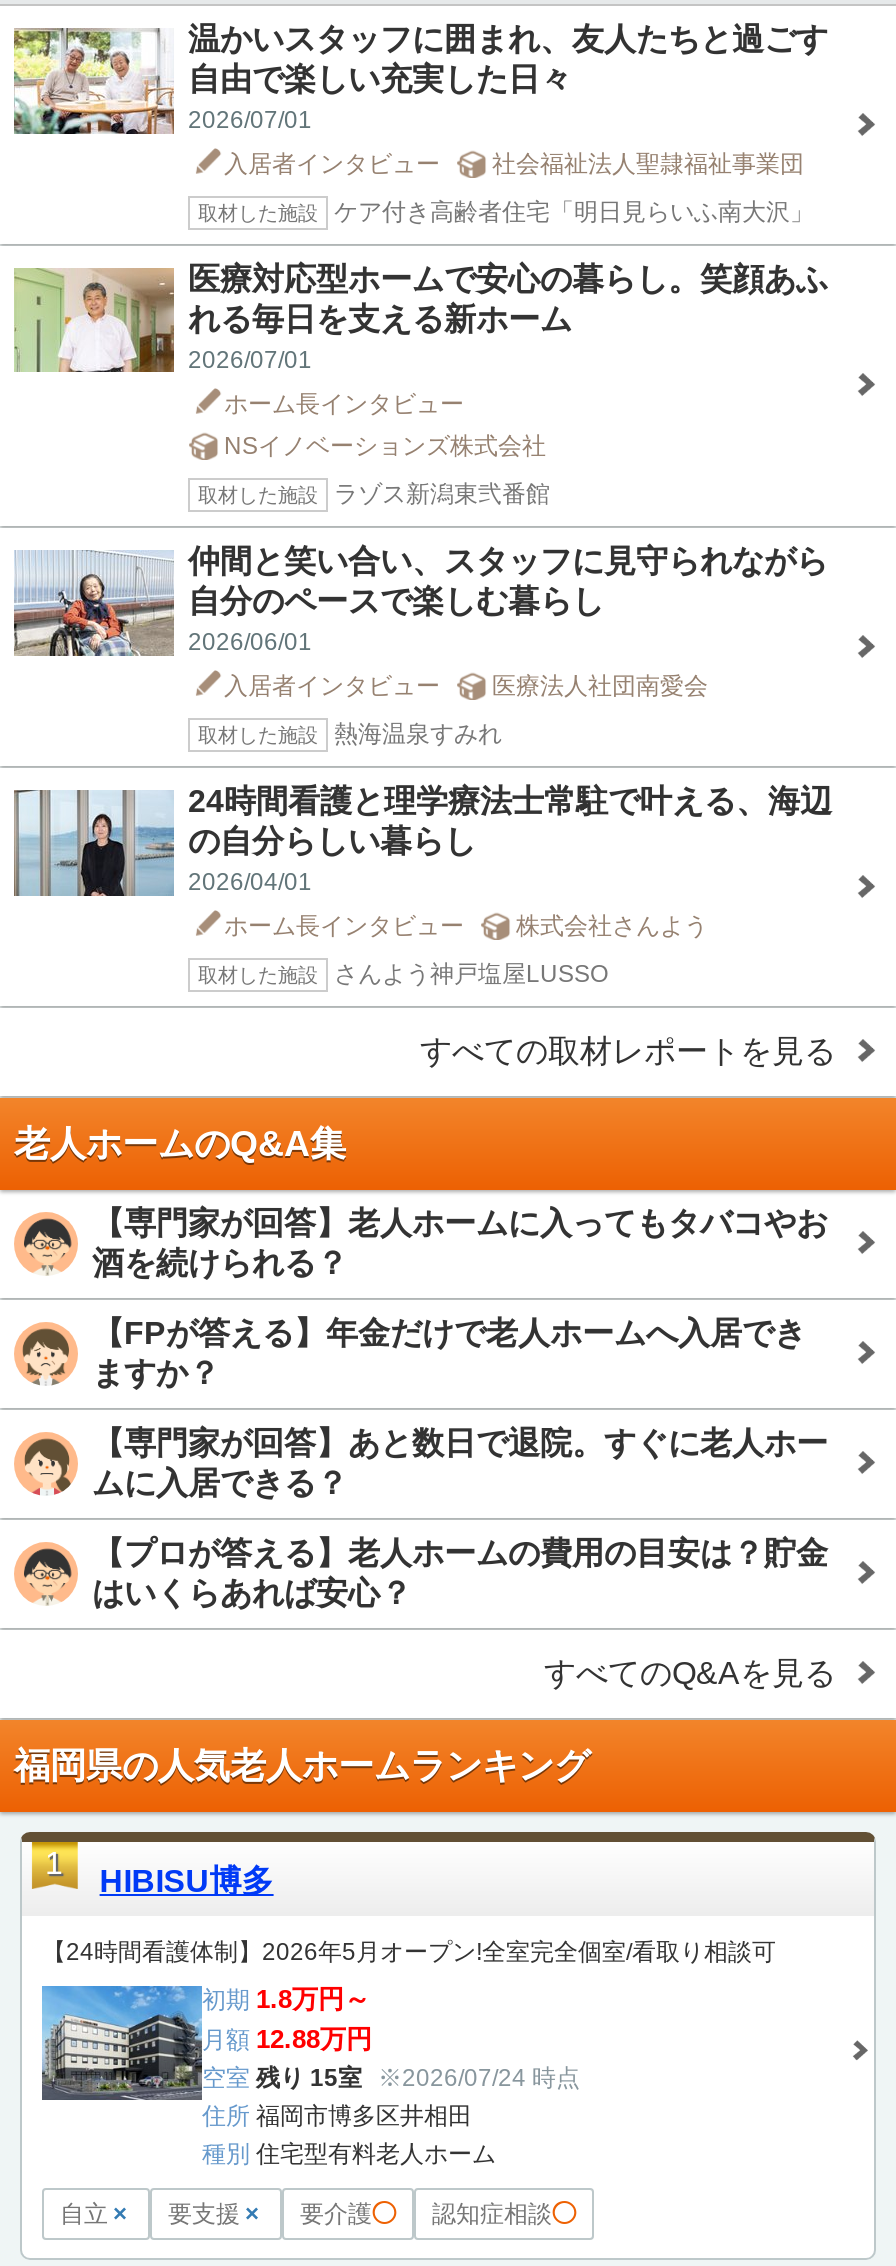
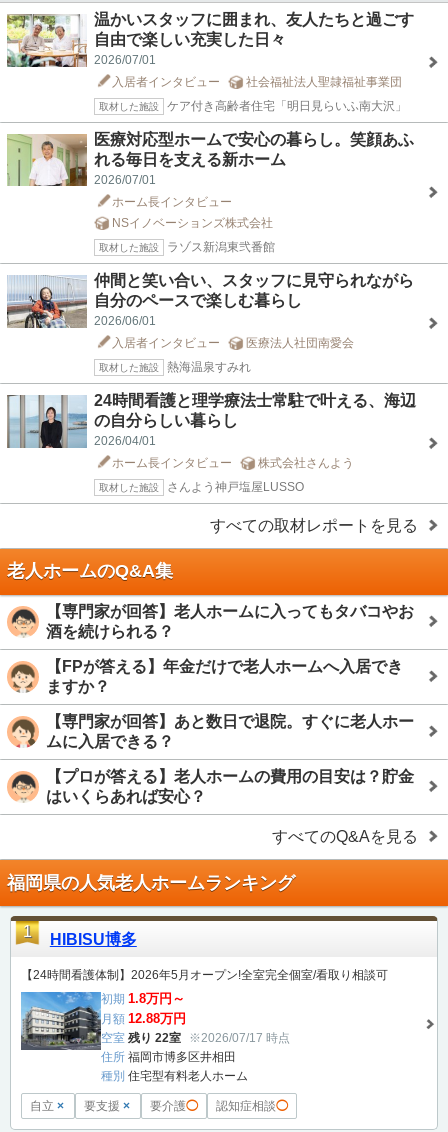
[202,2063,580,2091] 空室 残り 15室 ※2026/07/24 時点 -> [101,1031,290,1045] 空室 残り 22室 ※2026/07/17 時点

